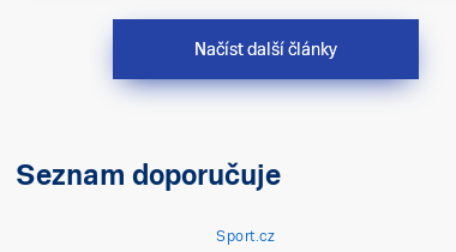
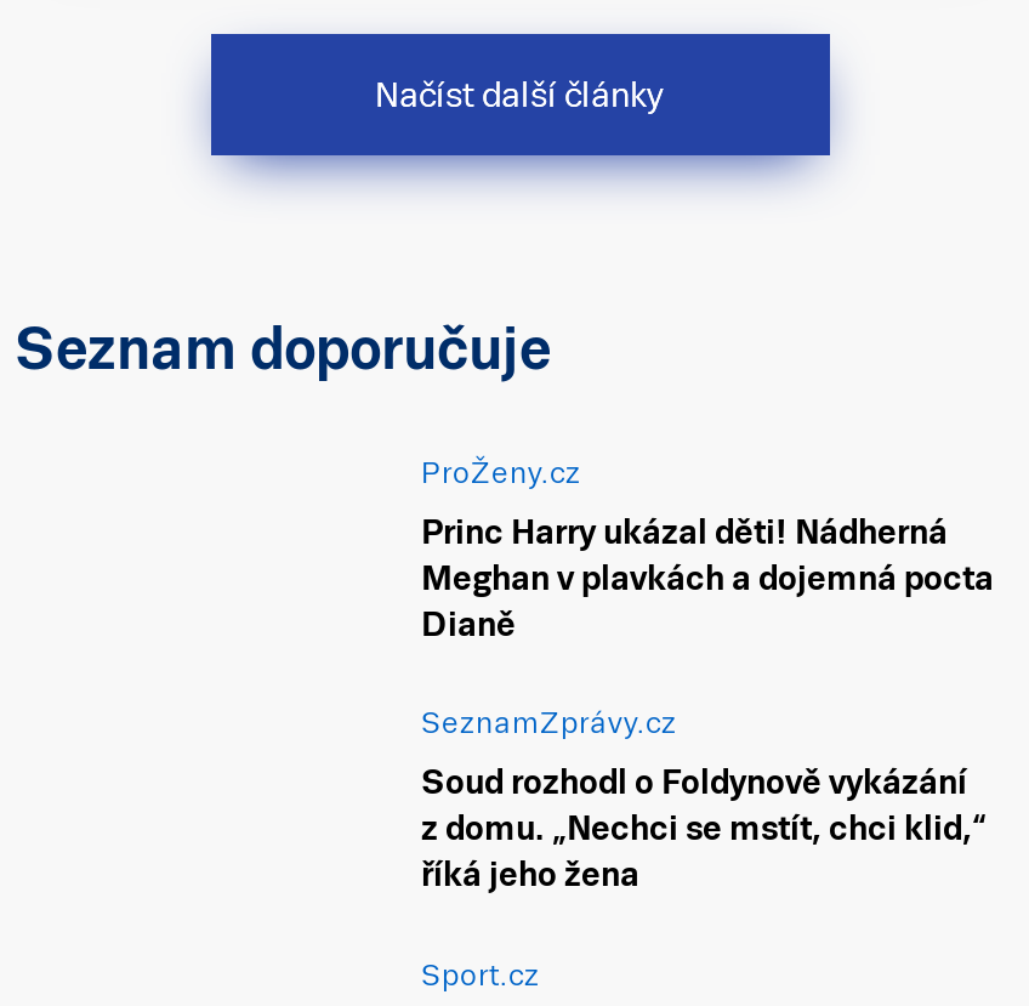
none -> [421,456,994,894] ProŽeny.cz | Princ Harry ukázal děti! Nádherná | Meghan v plavkách a dojemná pocta | Dianě | SeznamZprávy.cz | Soud rozhodl o Foldynově vykázání | z domu. „Nechci se mstít, chci klid,“ | říká jeho žena

